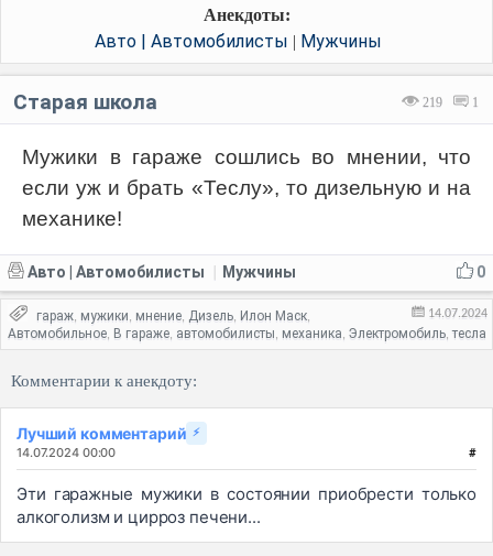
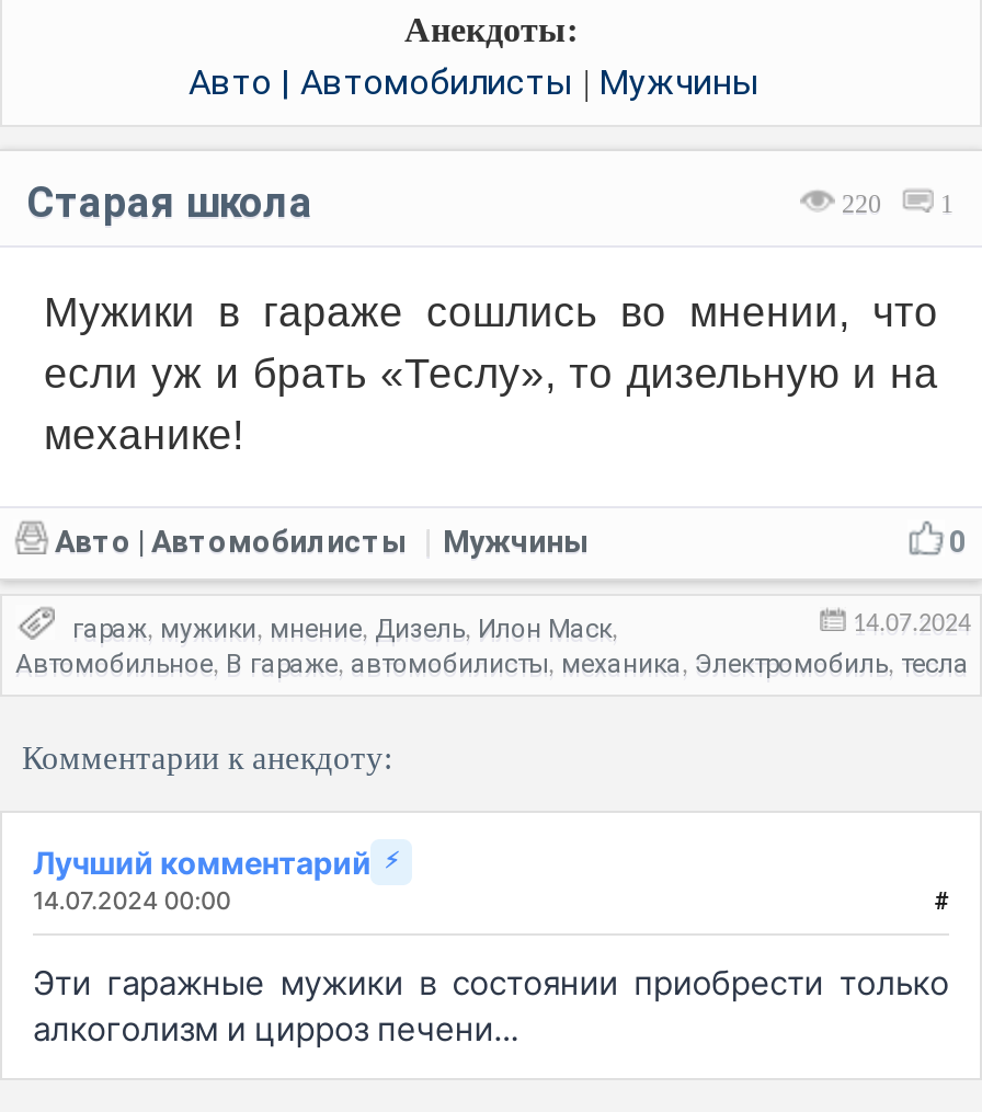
[419,95,479,110] 219 1 -> [835,188,954,219] 220 1

